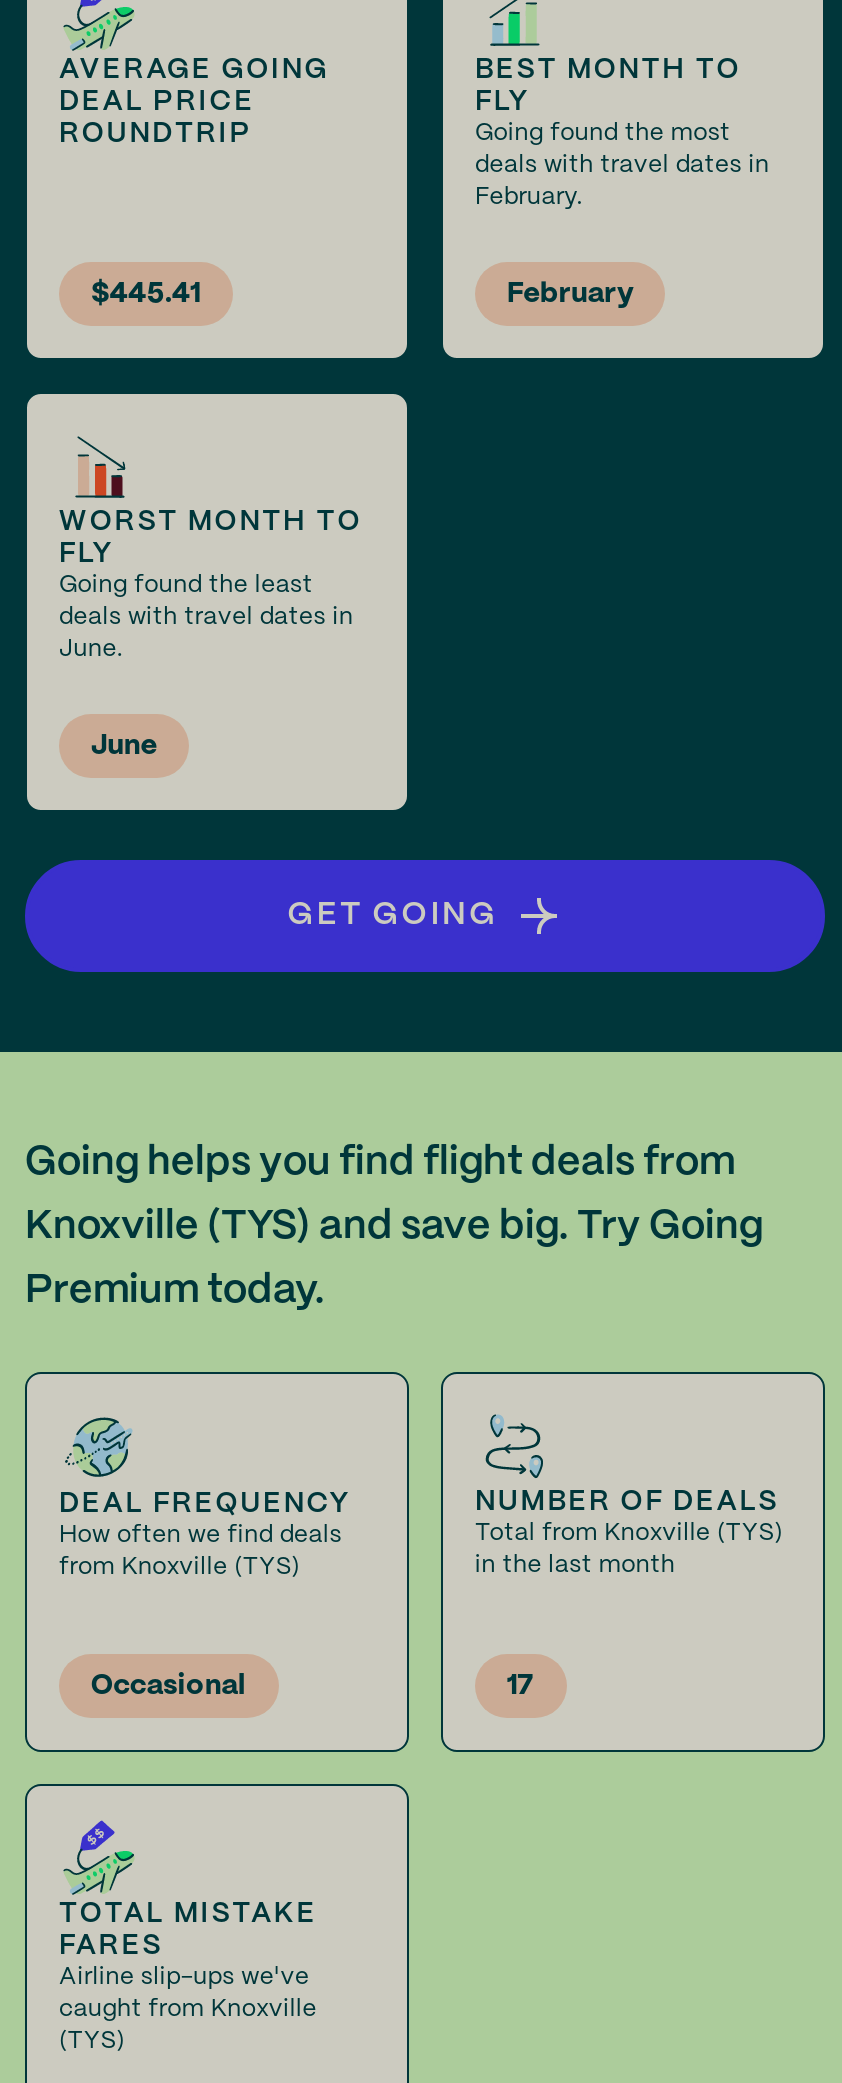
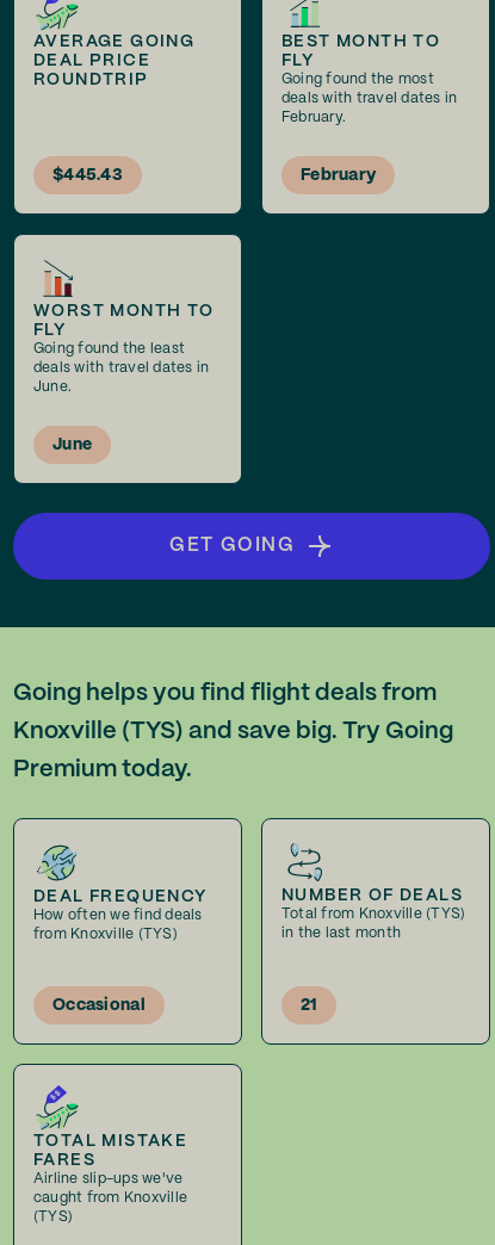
[91,280,201,308] $445.41 -> [52,167,123,184] $445.43
[507,1672,534,1700] 17 -> [301,997,317,1014] 21

